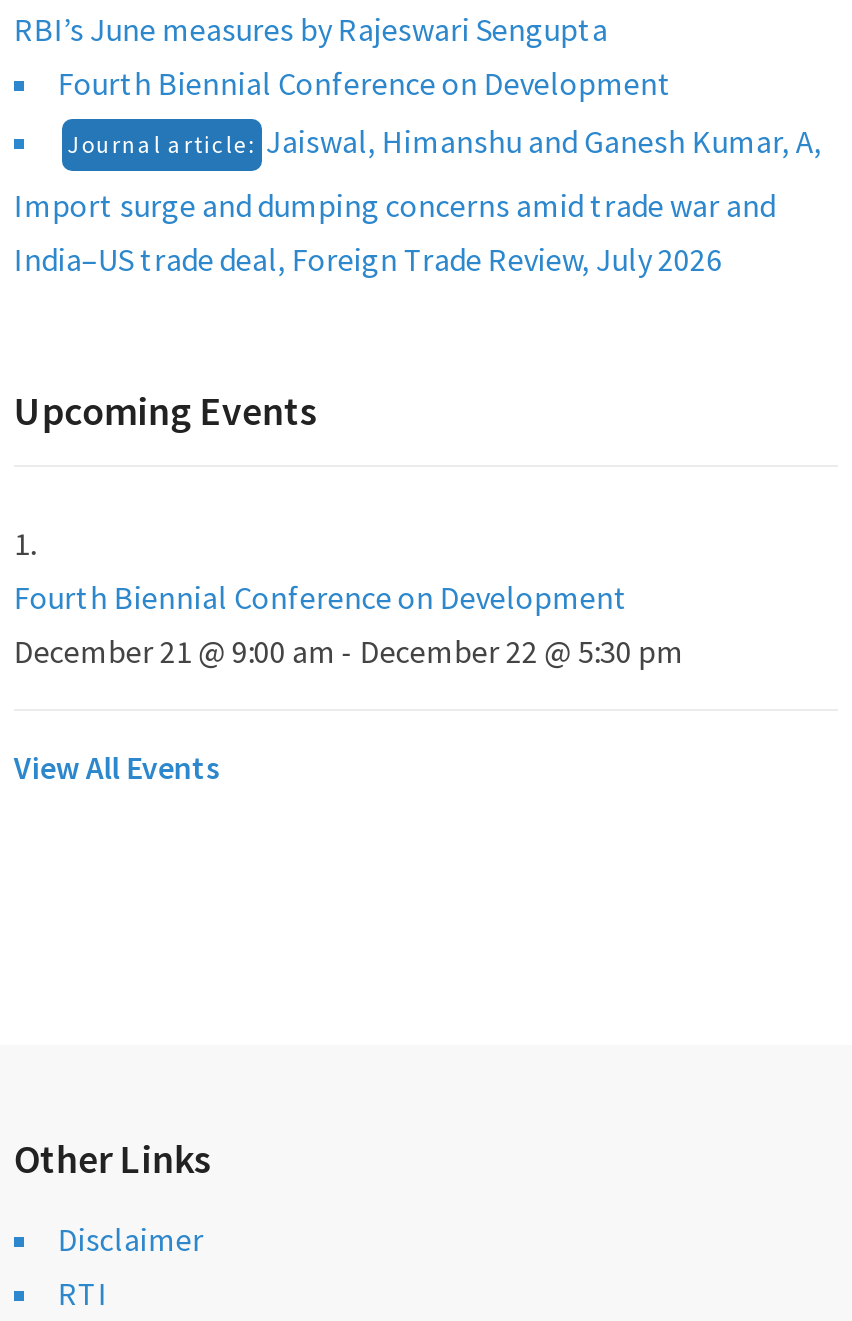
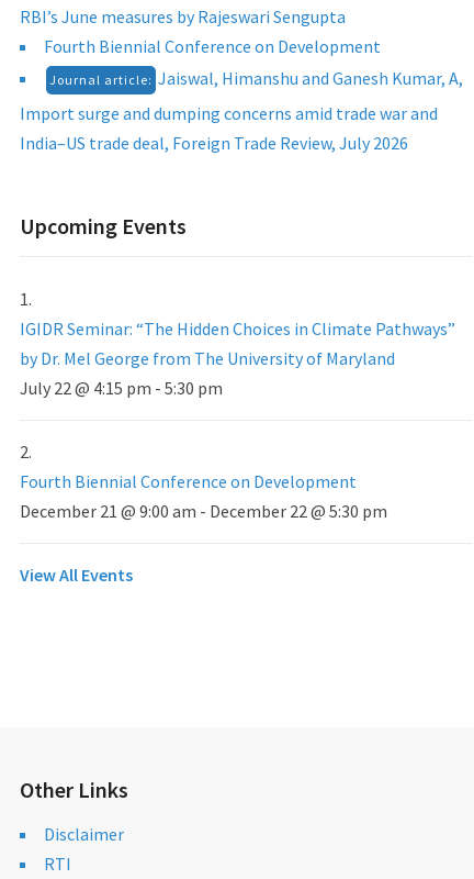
none -> [20,318,455,399] IGIDR Seminar: “The Hidden Choices in Climate Pathways” | by Dr. Mel George from The University of Maryland | July 22 @ 4:15 pm - 5:30 pm

